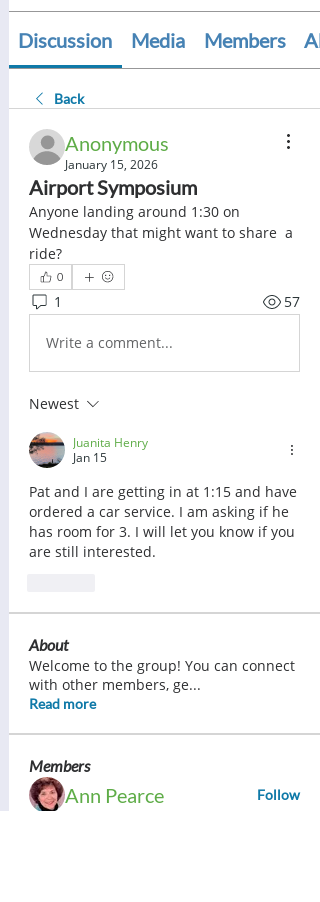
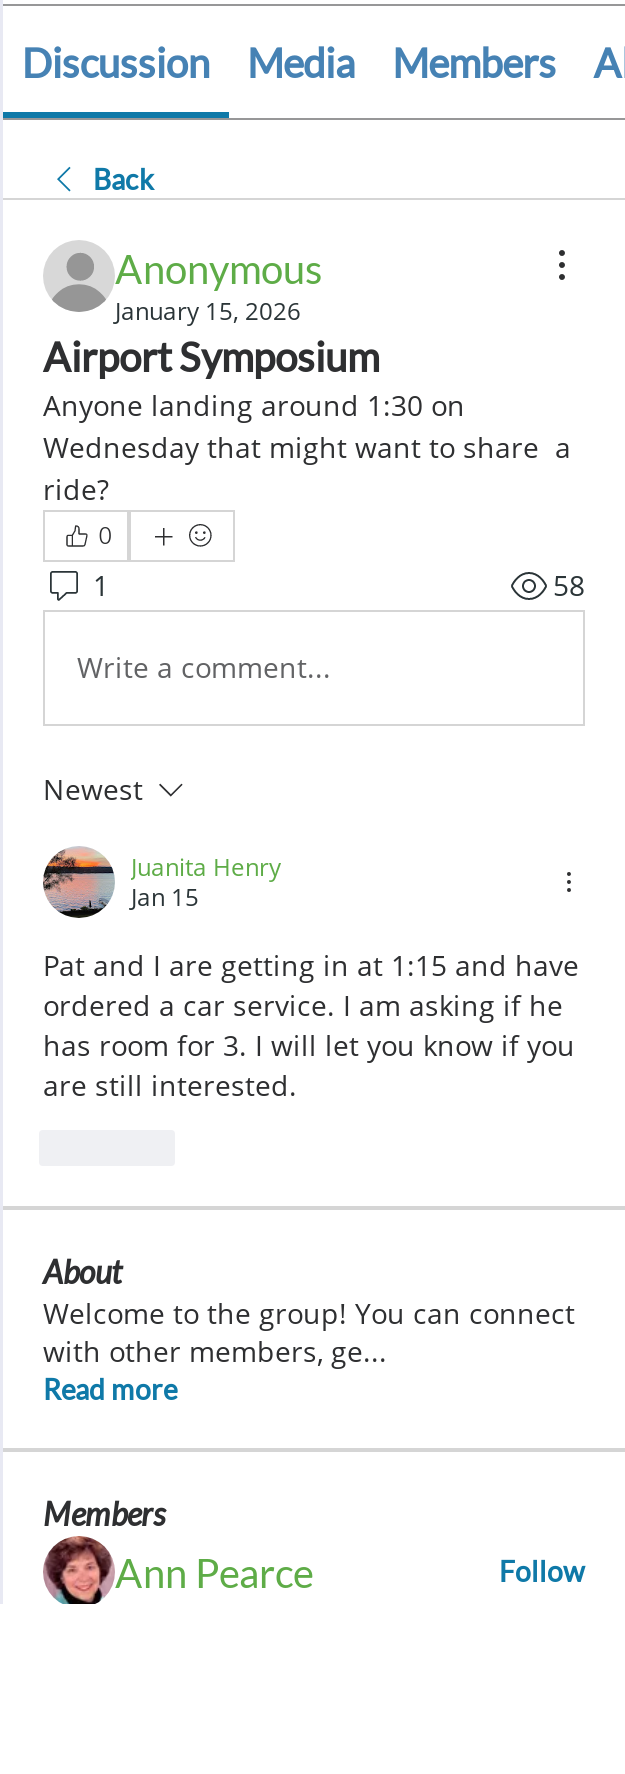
[284,292,300,311] 57 -> [553,566,585,604] 58

